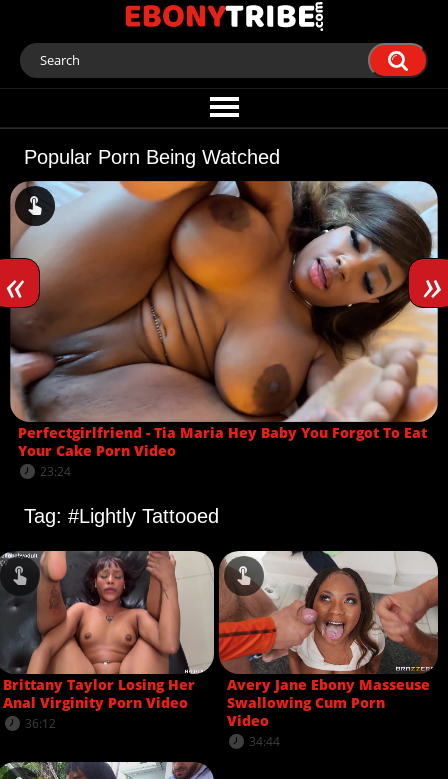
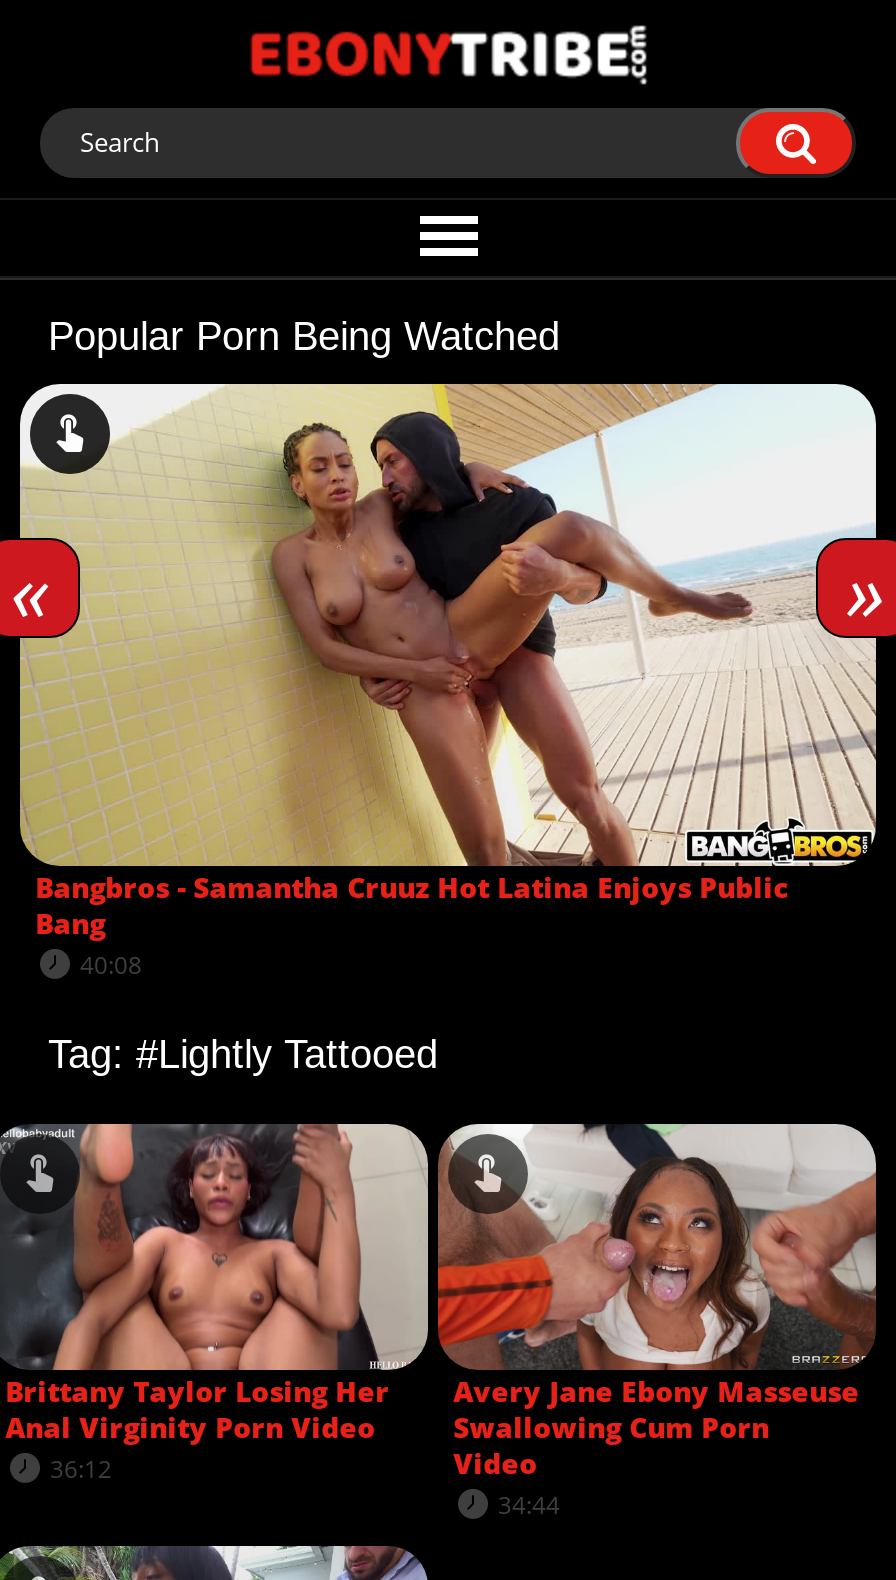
[10,180,439,480] [image] | Perfectgirlfriend - Tia Maria Hey Baby You Forgot To Eat | Your Cake Porn Video | 23:24 -> [18,382,878,982] [image] | Bangbros - Samantha Cruuz Hot Latina Enjoys Public | Bang | 40:08

